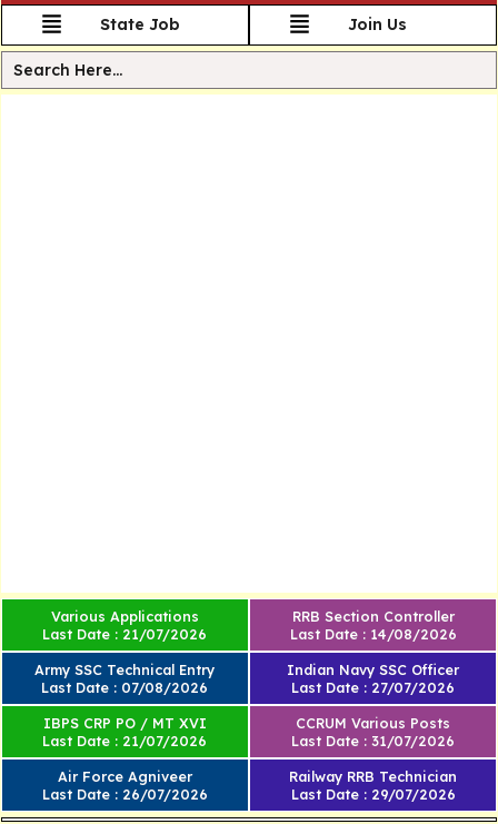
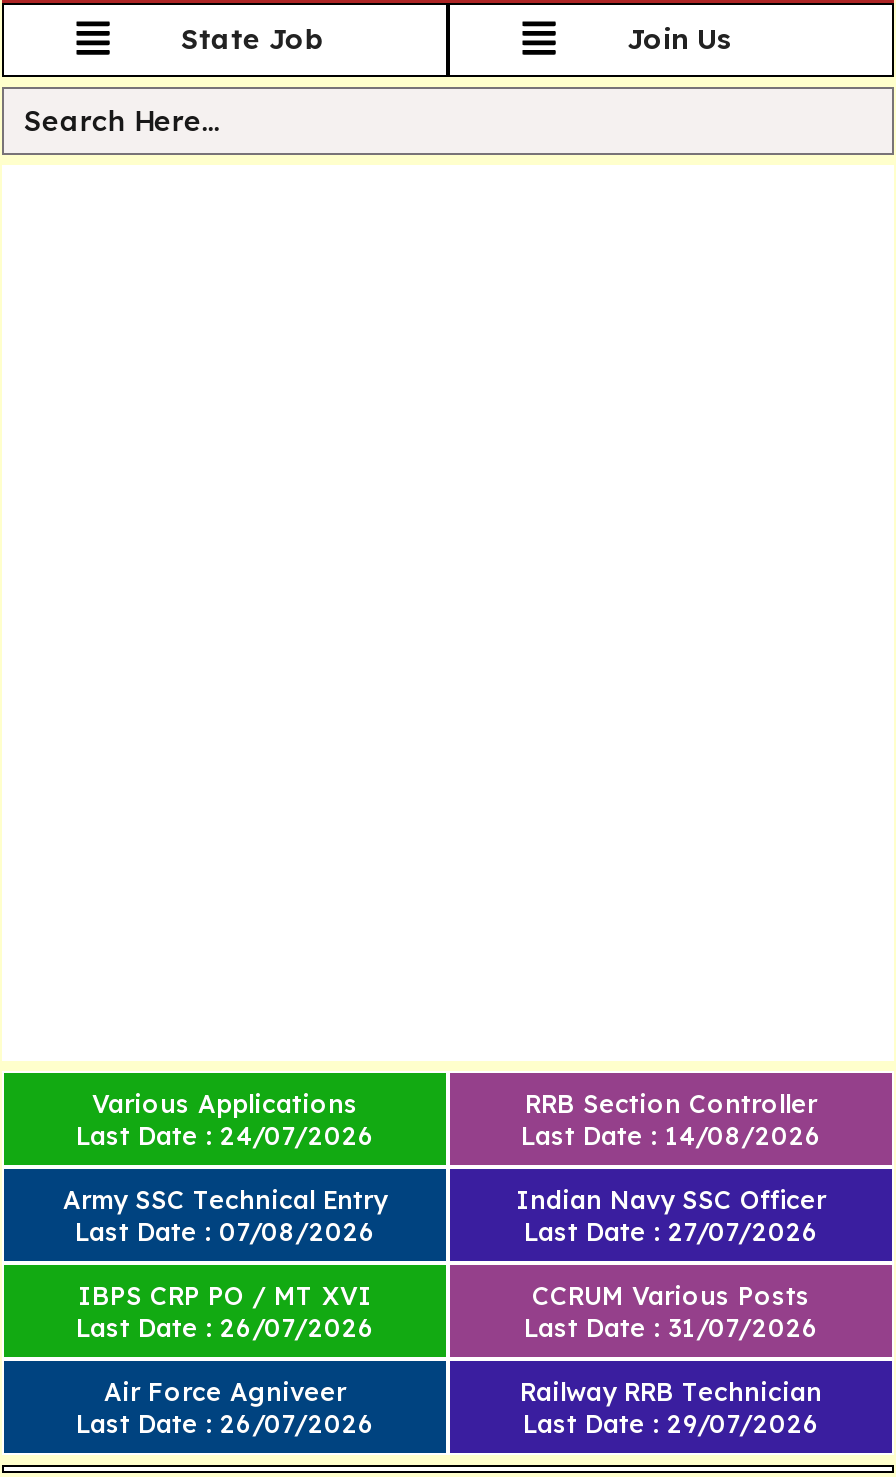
[43,625,207,643] Last Date : 21/07/2026 -> [76,1120,374,1152] Last Date : 24/07/2026
[43,732,207,750] Last Date : 21/07/2026 -> [76,1312,374,1344] Last Date : 26/07/2026

